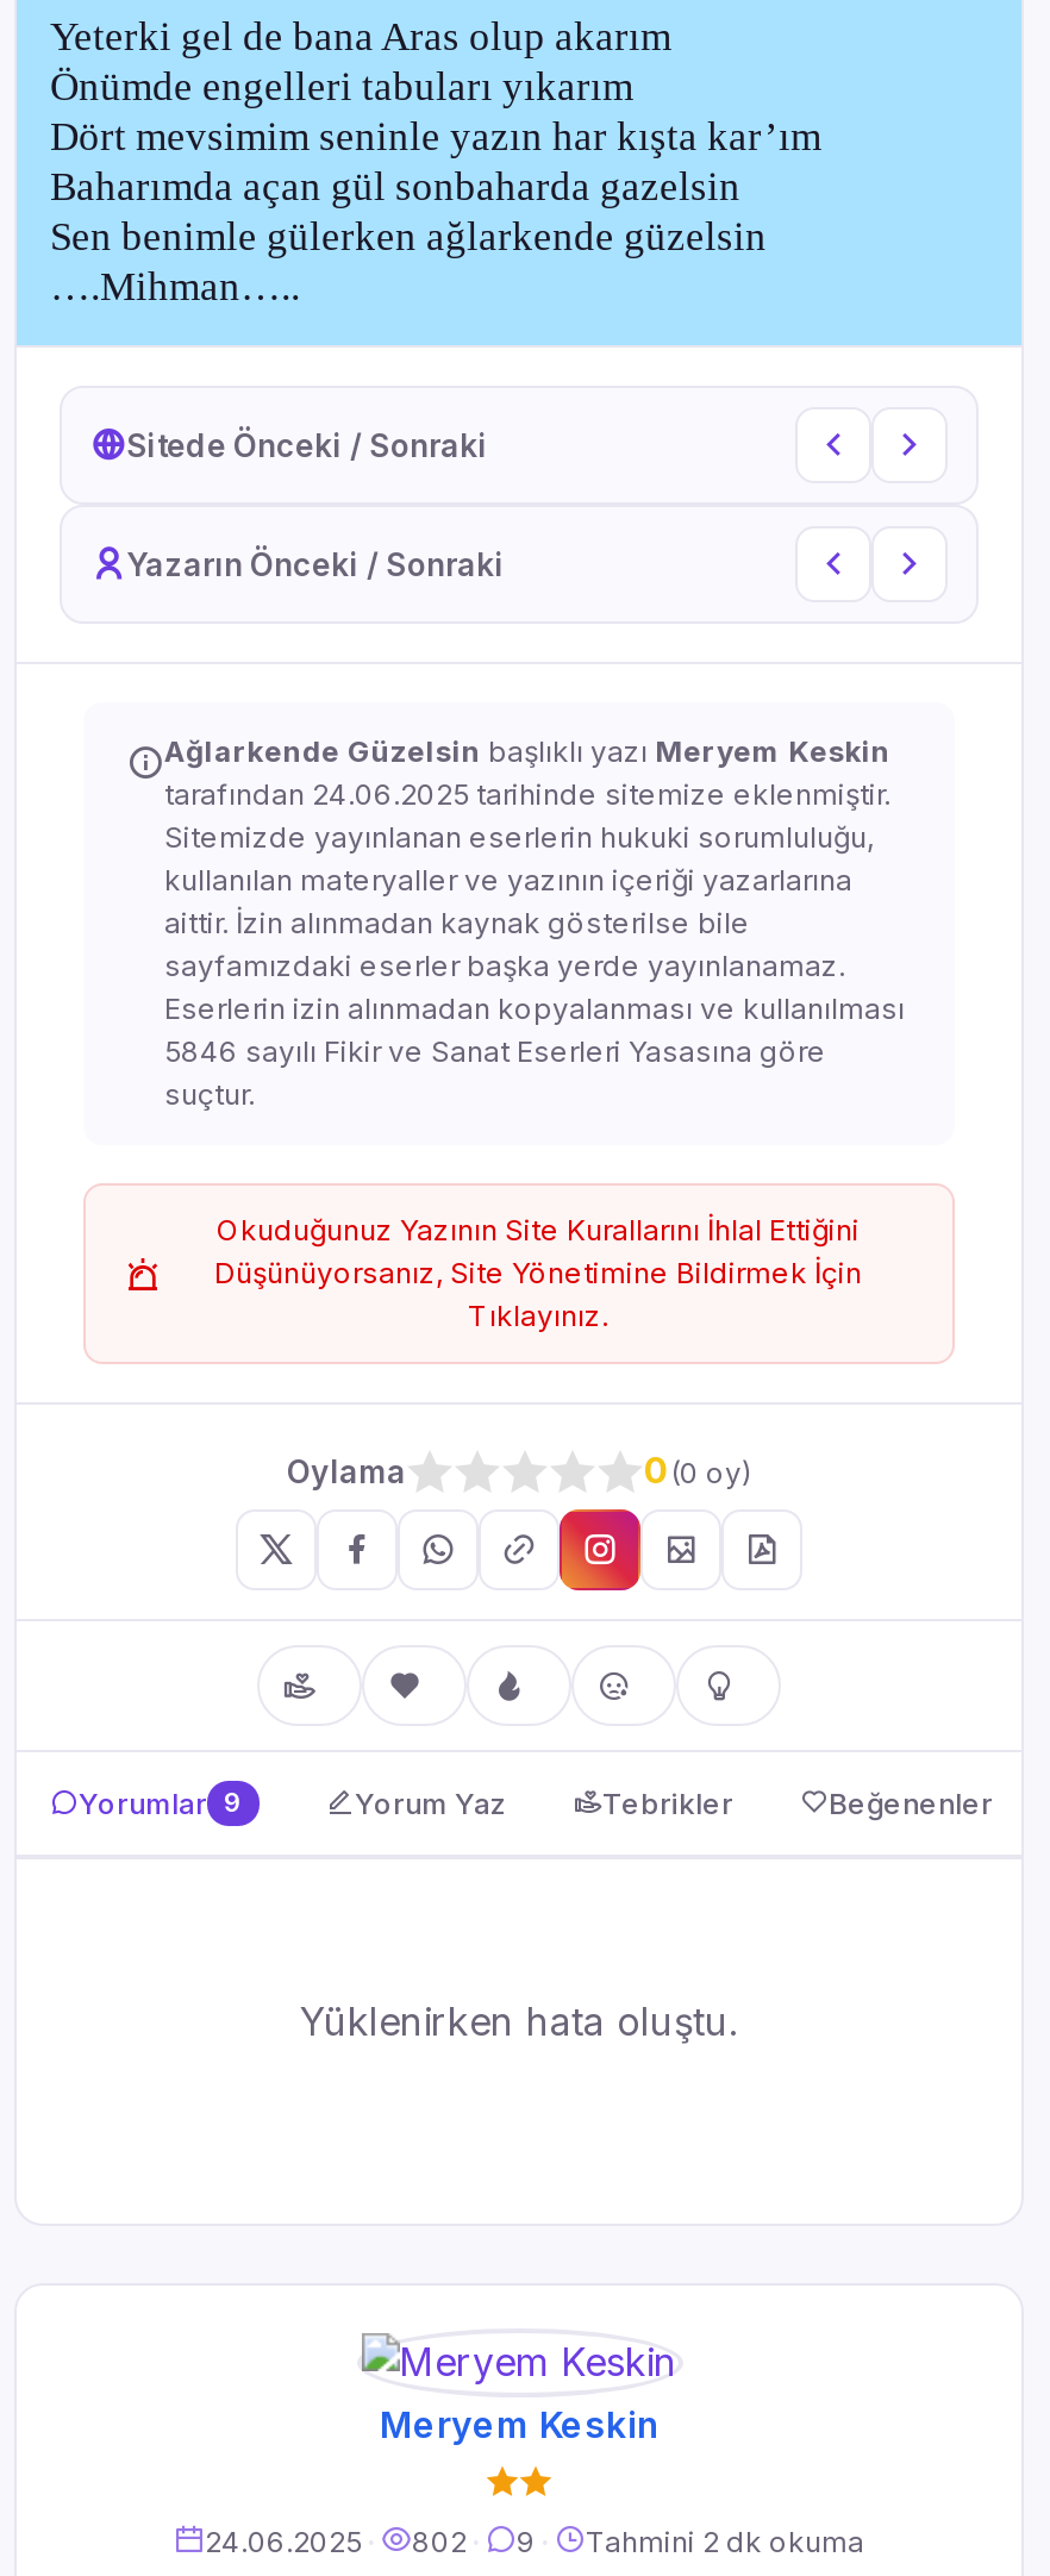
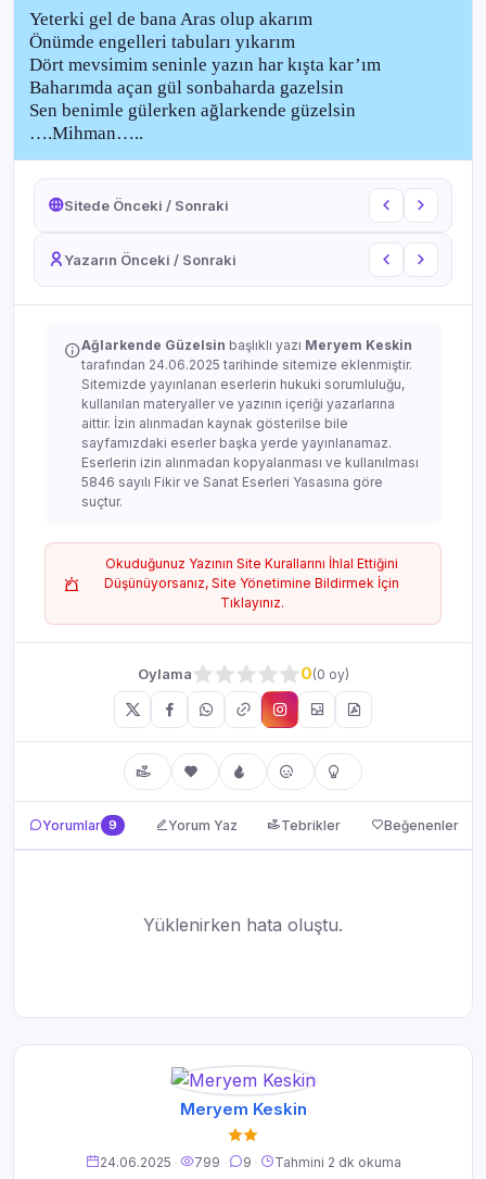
[205,2523,864,2558] 24.06.2025 · 802 · 9 · Tahmini 2 dk okuma -> [99,1154,401,1170] 24.06.2025 · 799 · 9 · Tahmini 2 dk okuma

